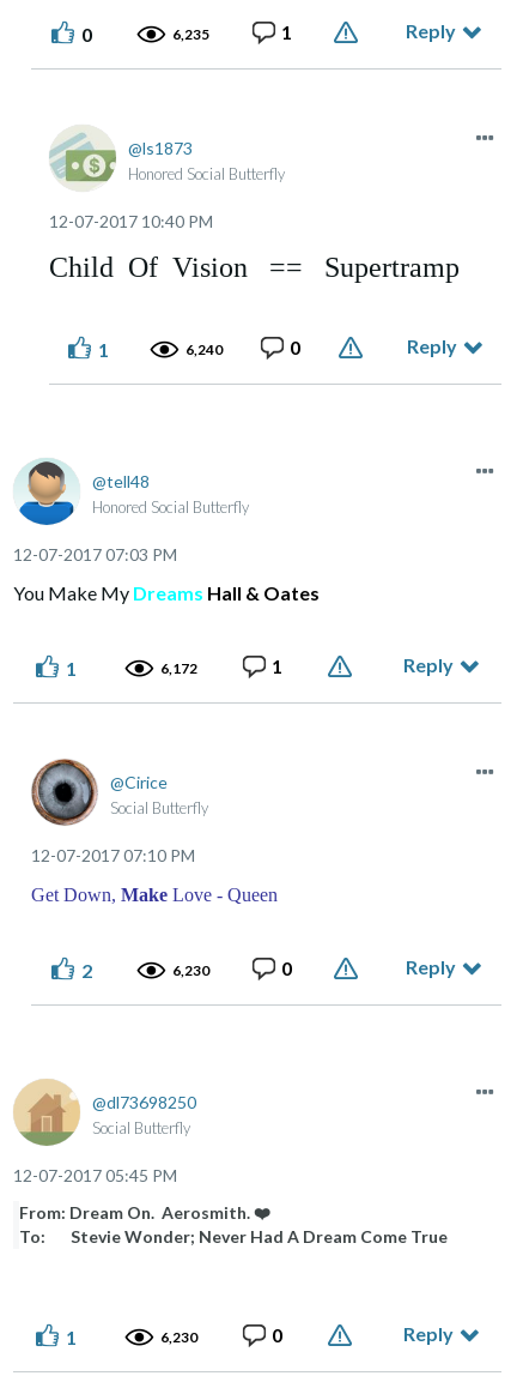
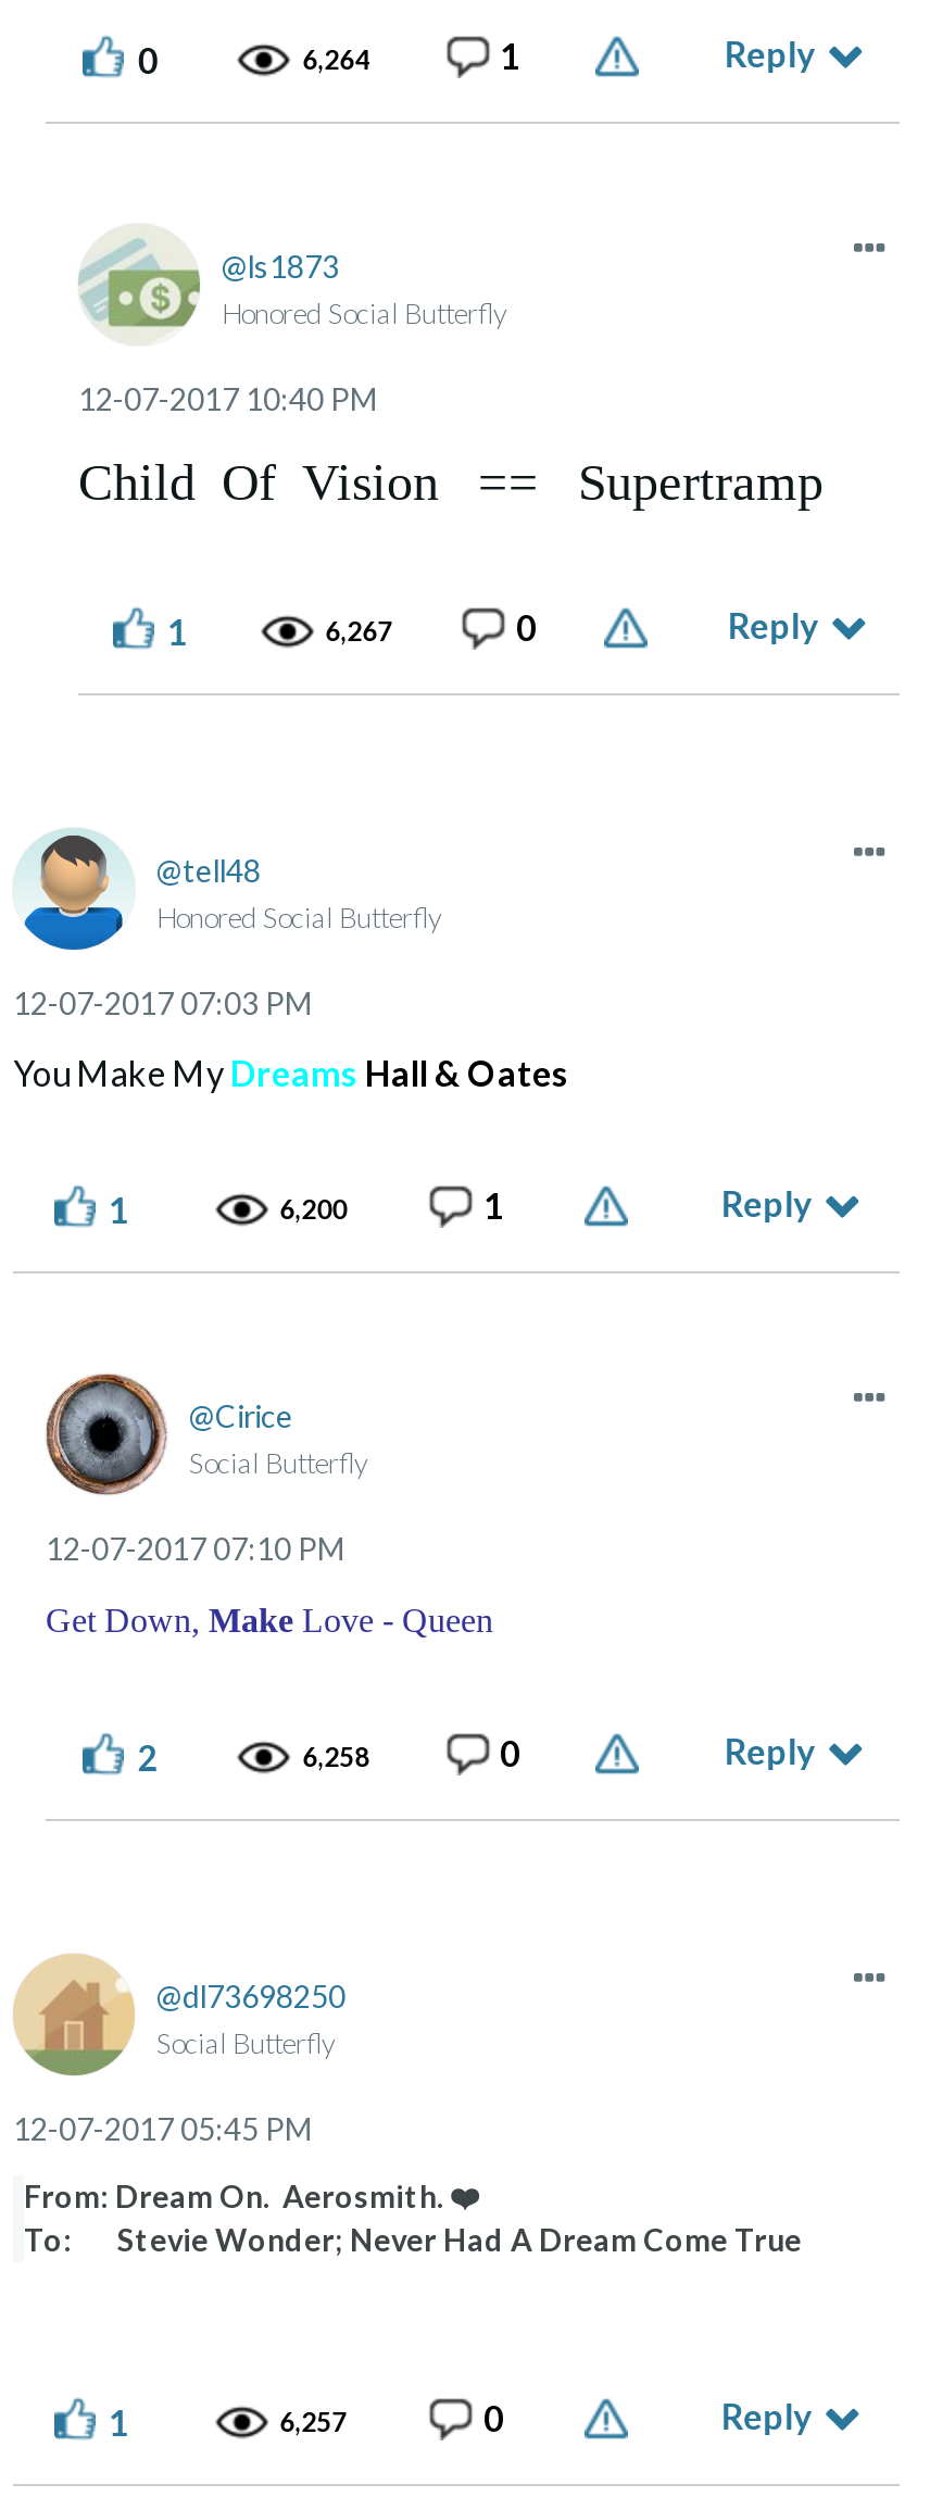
[173,25,210,43] 6,235 -> [302,43,370,75] 6,264
[185,340,222,358] 6,240 -> [325,614,393,647] 6,267
[160,659,197,677] 6,172 -> [280,1192,347,1225] 6,200
[173,961,210,979] 6,230 -> [302,1740,370,1773] 6,258
[160,1328,197,1346] 6,230 -> [280,2405,347,2438] 6,257

